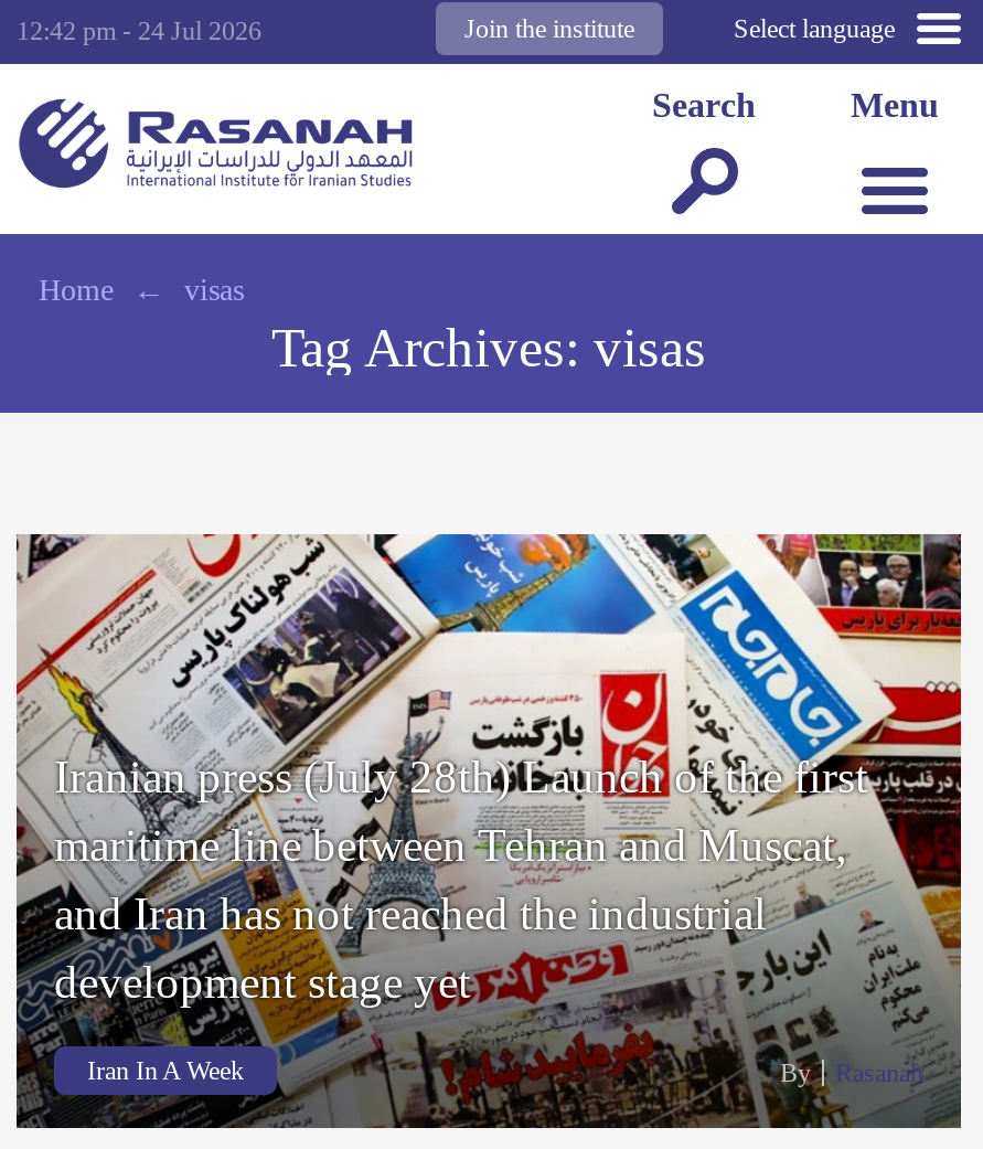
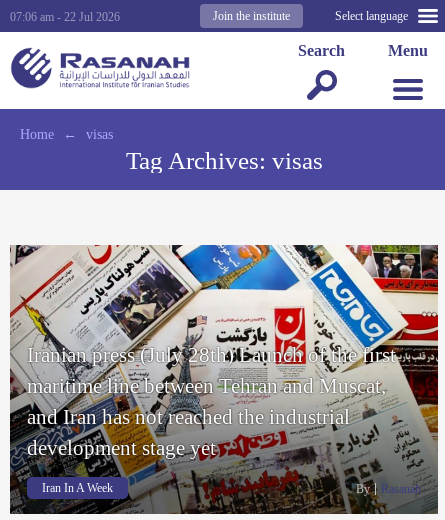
[17,15,261,46] 12:42 pm - 24 Jul 2026 -> [10,10,120,24] 07:06 am - 22 Jul 2026

